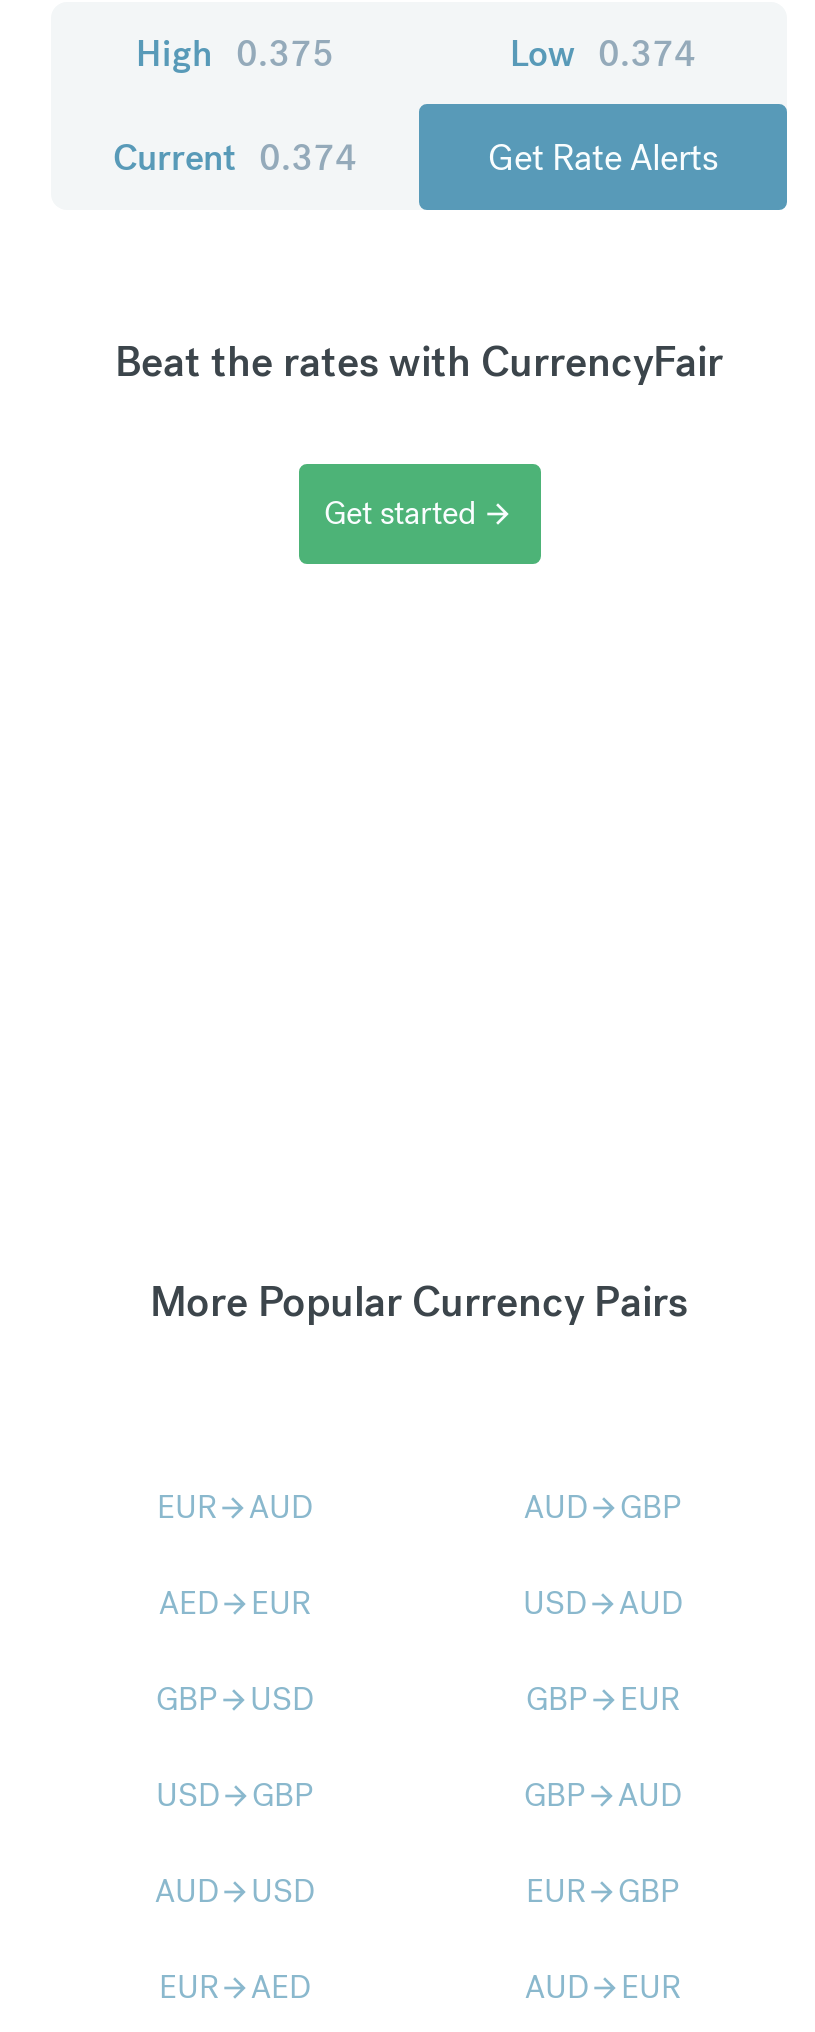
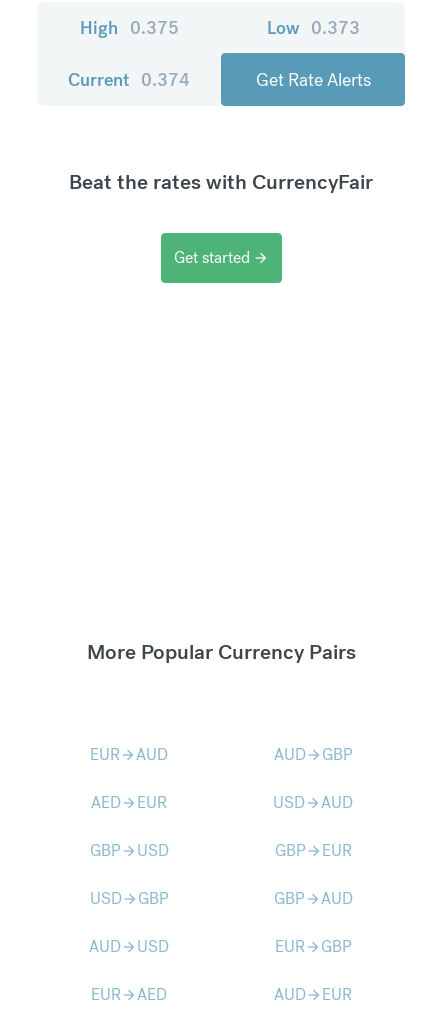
[510,30,696,76] Low 0.374 -> [266,16,359,39] Low 0.373

